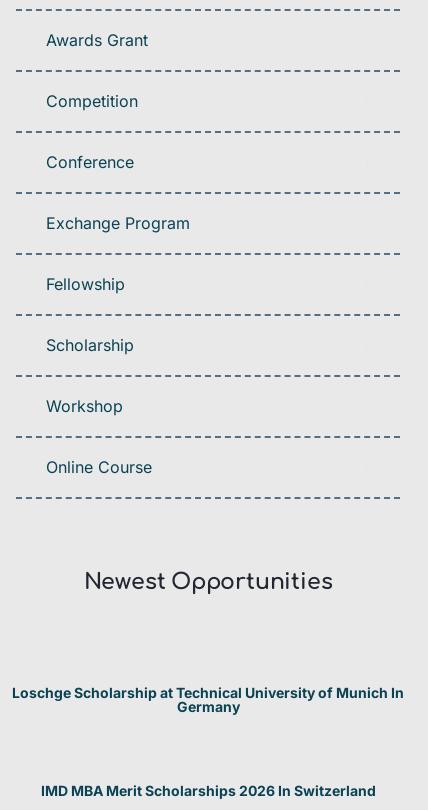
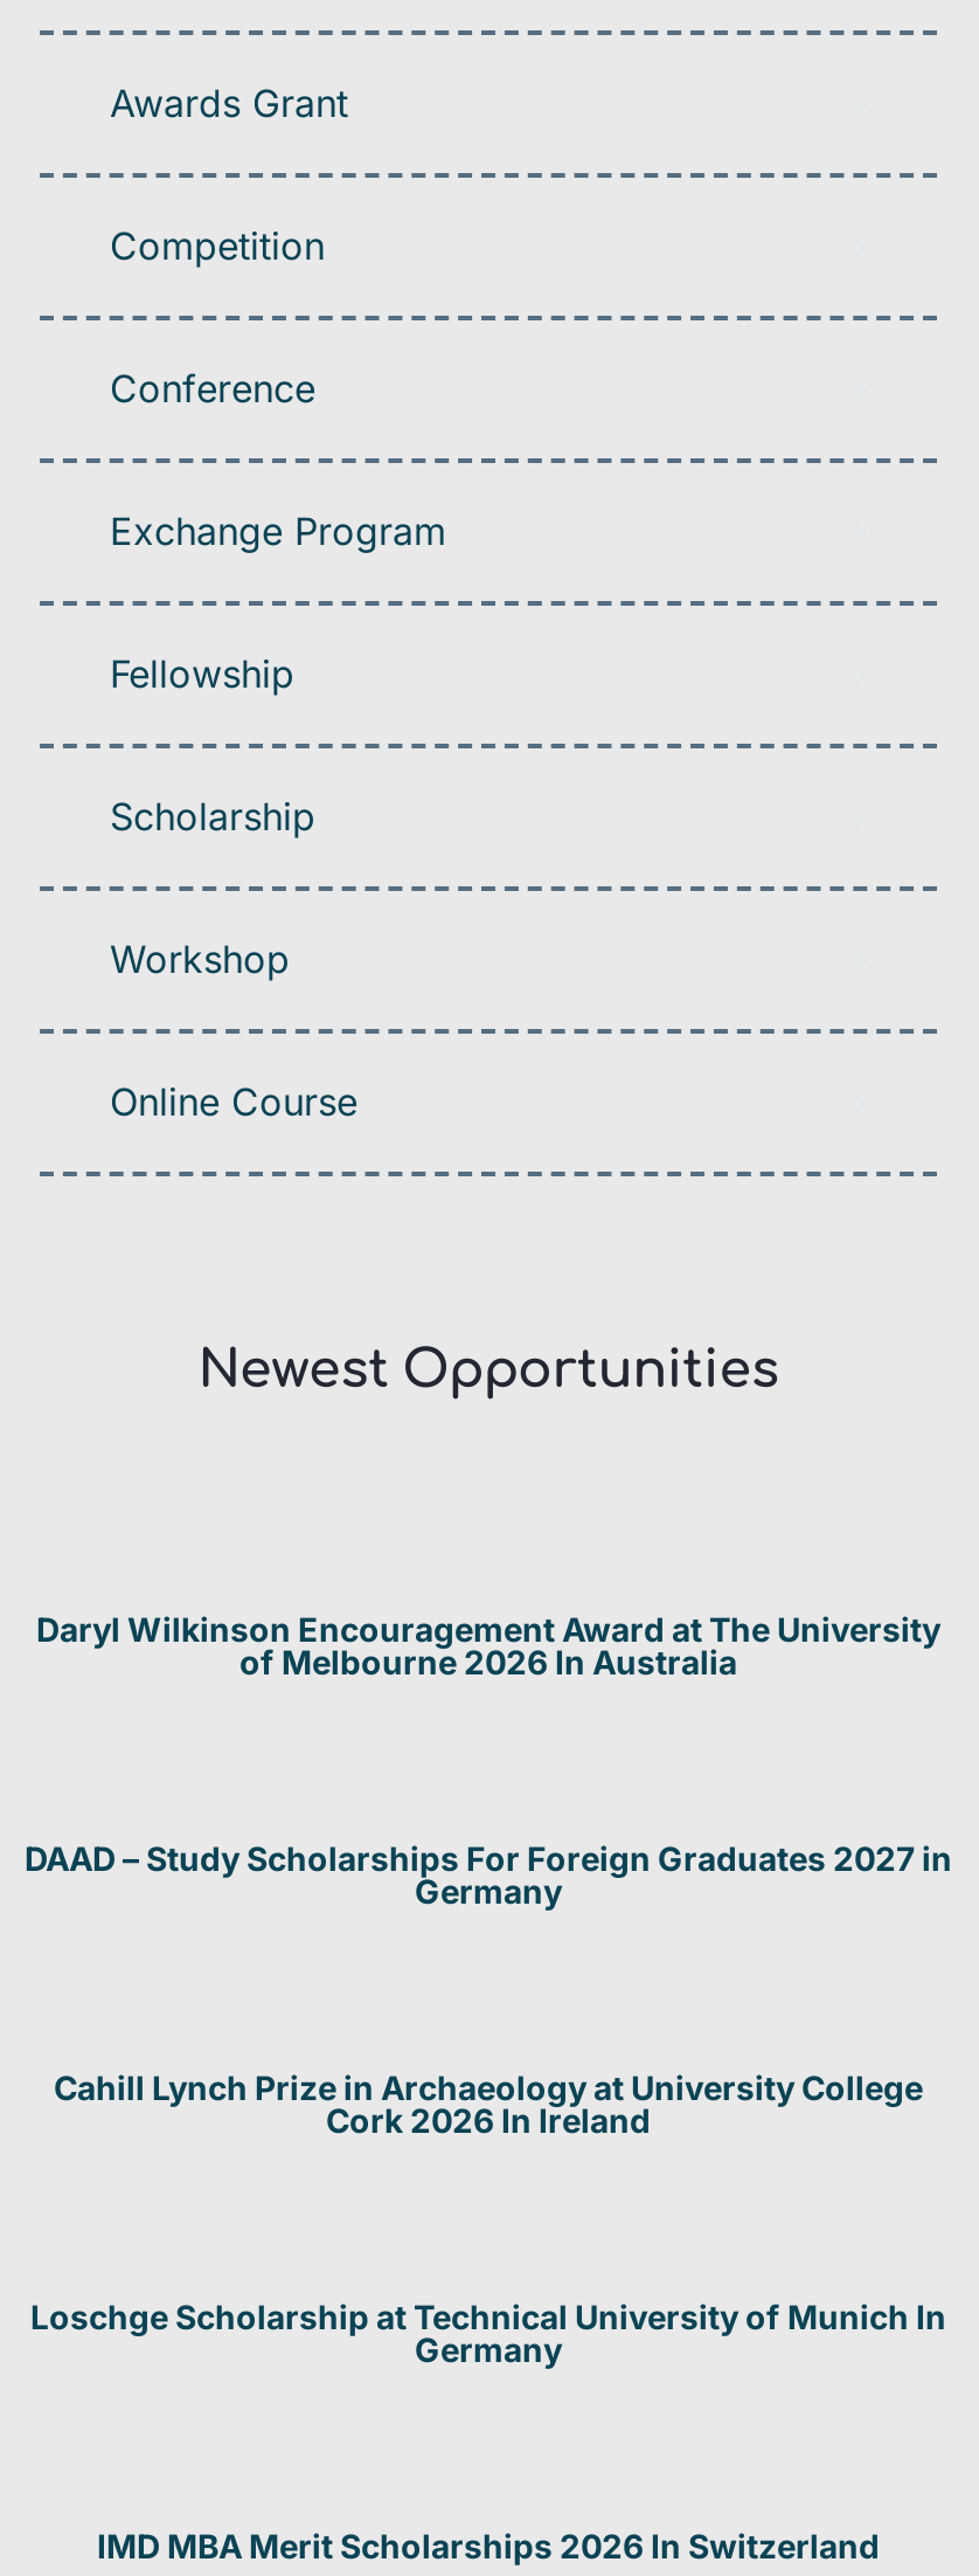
none -> [25,1838,952,1911] DAAD – Study Scholarships For Foreign Graduates 2027 in | Germany
none -> [36,1609,940,1681] Daryl Wilkinson Encouragement Award at The University | of Melbourne 2026 In Australia
none -> [54,2067,923,2140] Cahill Lynch Prize in Archaeology at University College | Cork 2026 In Ireland

